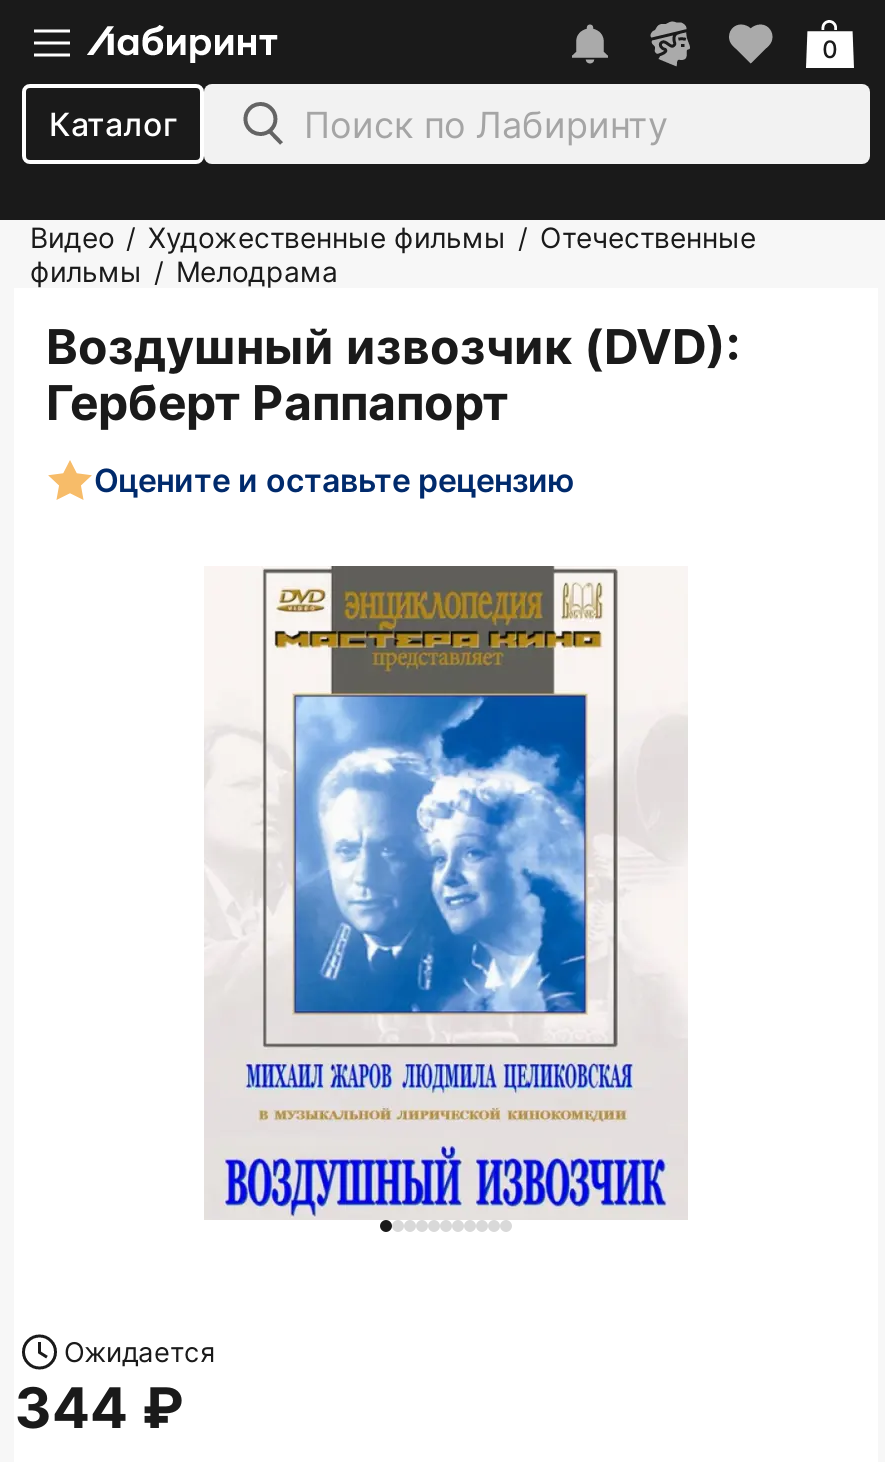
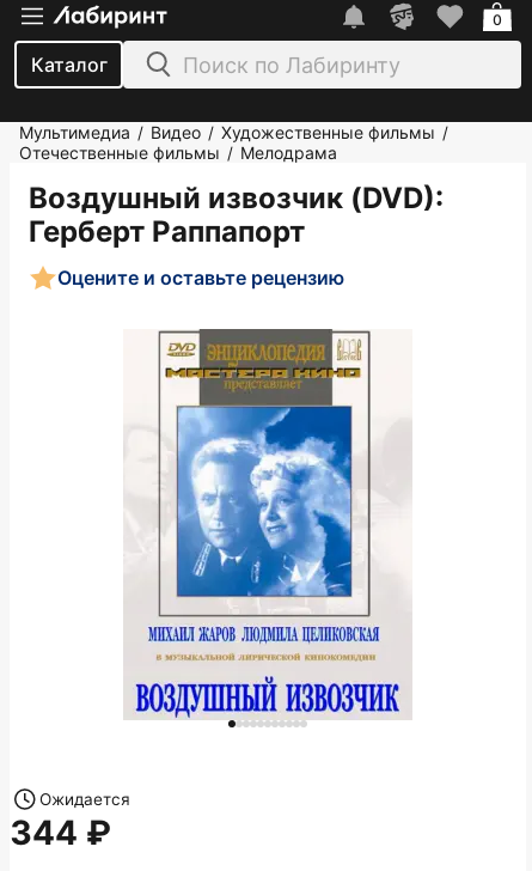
[30,220,756,288] Видео / Художественные фильмы / Отечественные | фильмы / Мелодрама -> [19,122,448,163] Мультимедиа / Видео / Художественные фильмы / | Отечественные фильмы / Мелодрама

